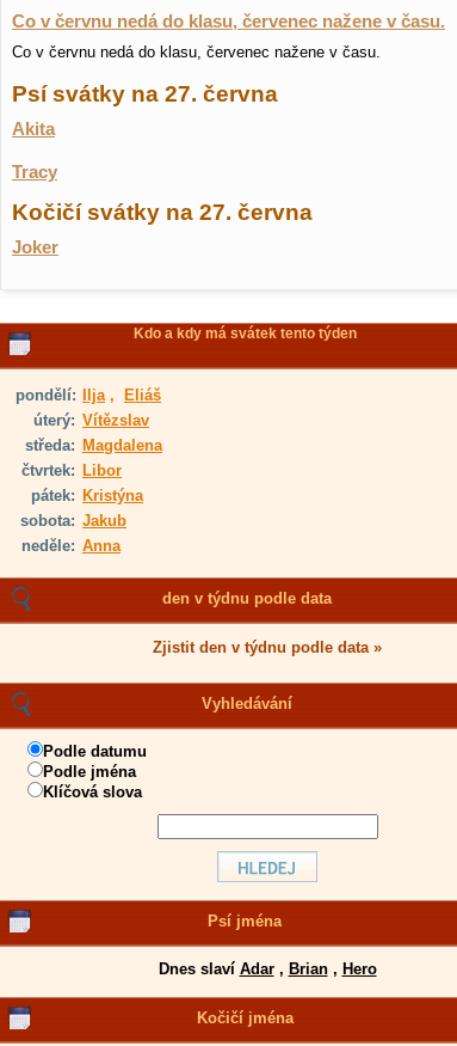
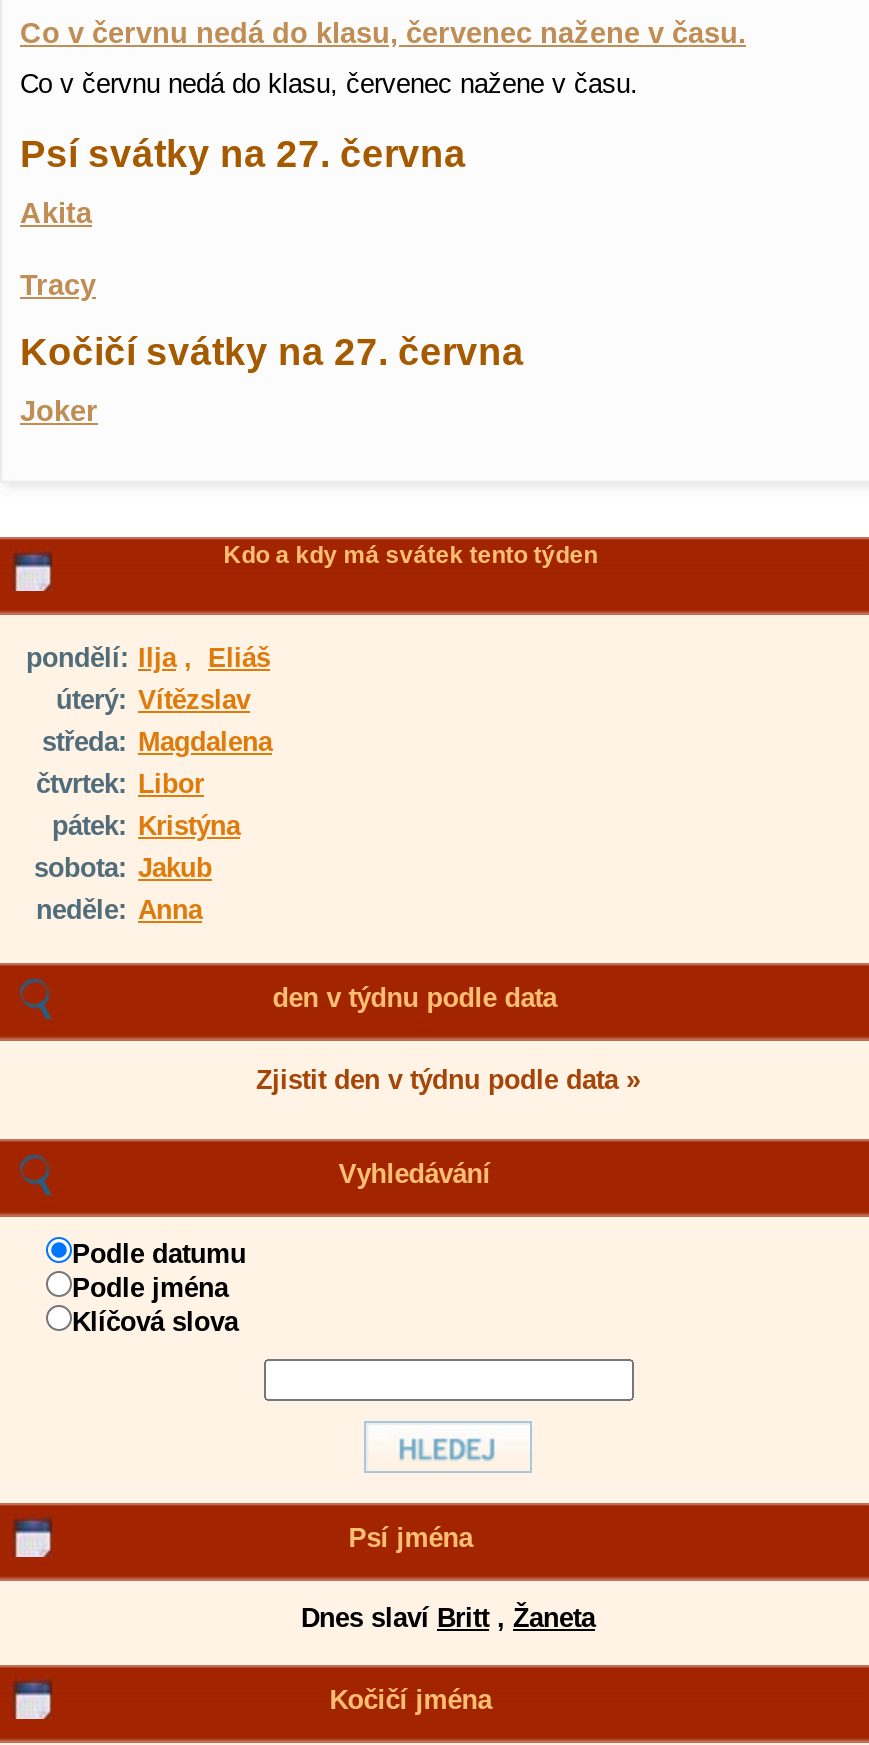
[158,960,376,978] Dnes slaví Adar, Brian, Hero -> [301,1603,595,1633] Dnes slaví Britt, Žaneta

